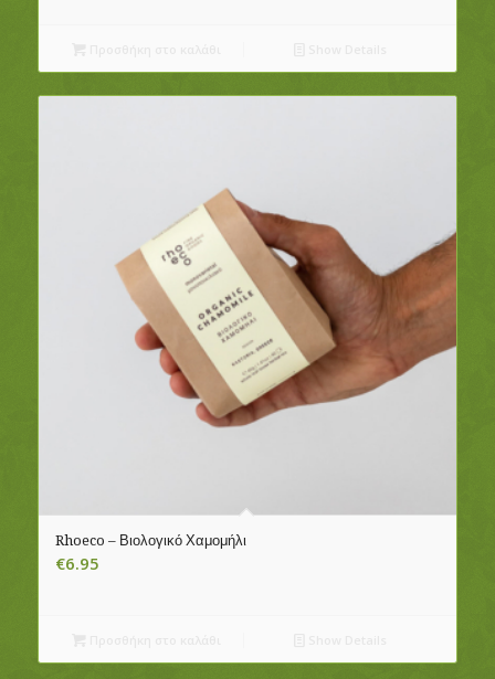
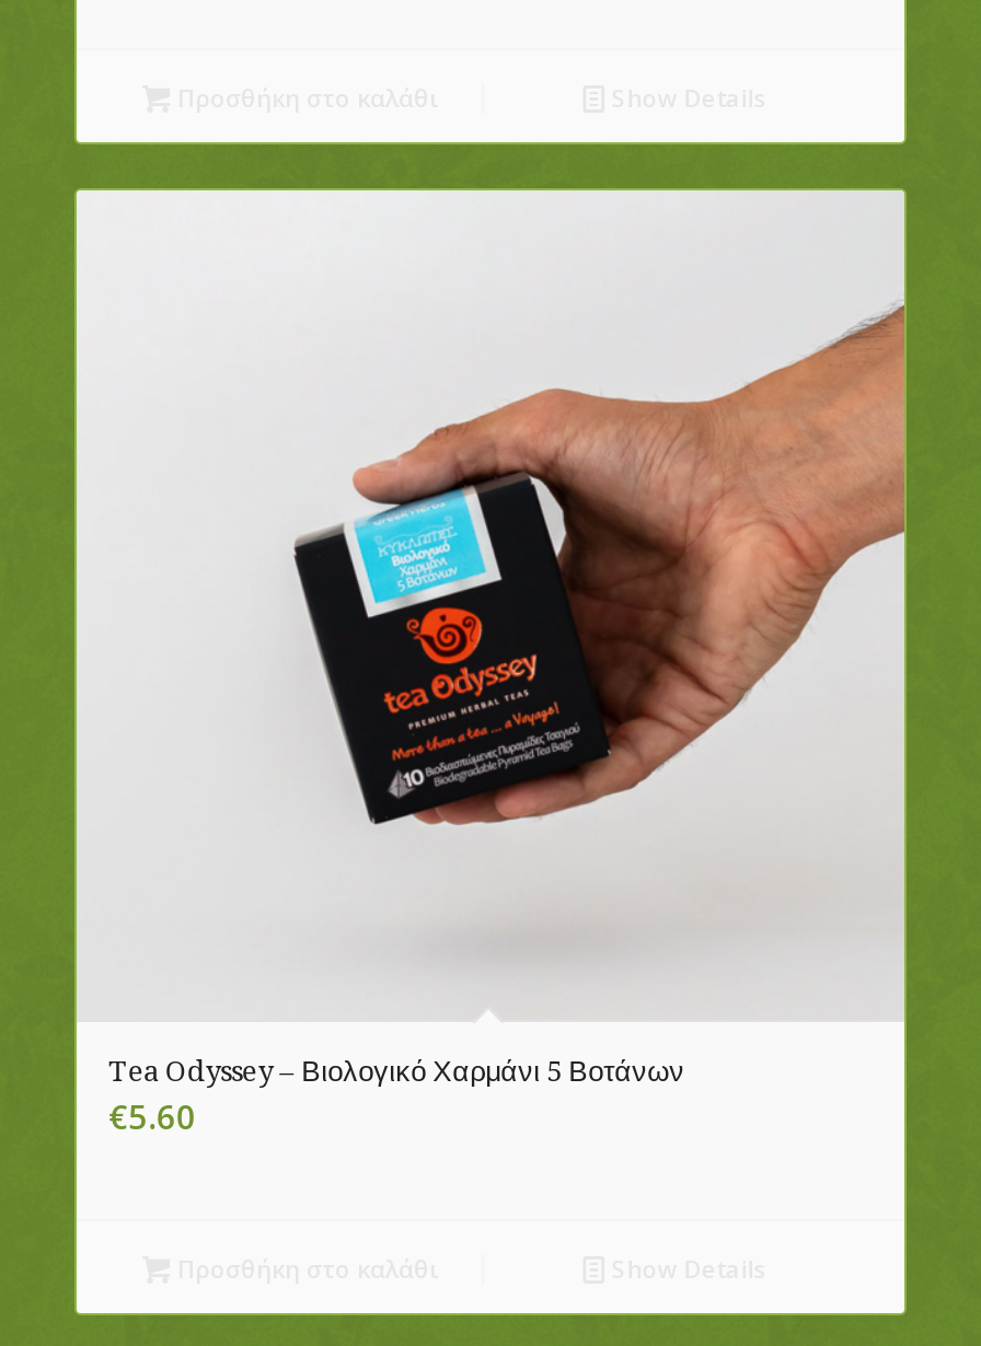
[115,155,457,428] [image] -> [230,306,907,847] [image]
[55,532,246,574] Rhoeco – Βιολογικό Χαμομήλι | €6.95 -> [109,1054,685,1138] Tea Odyssey – Βιολογικό Χαρμάνι 5 Βοτάνων | €5.60

